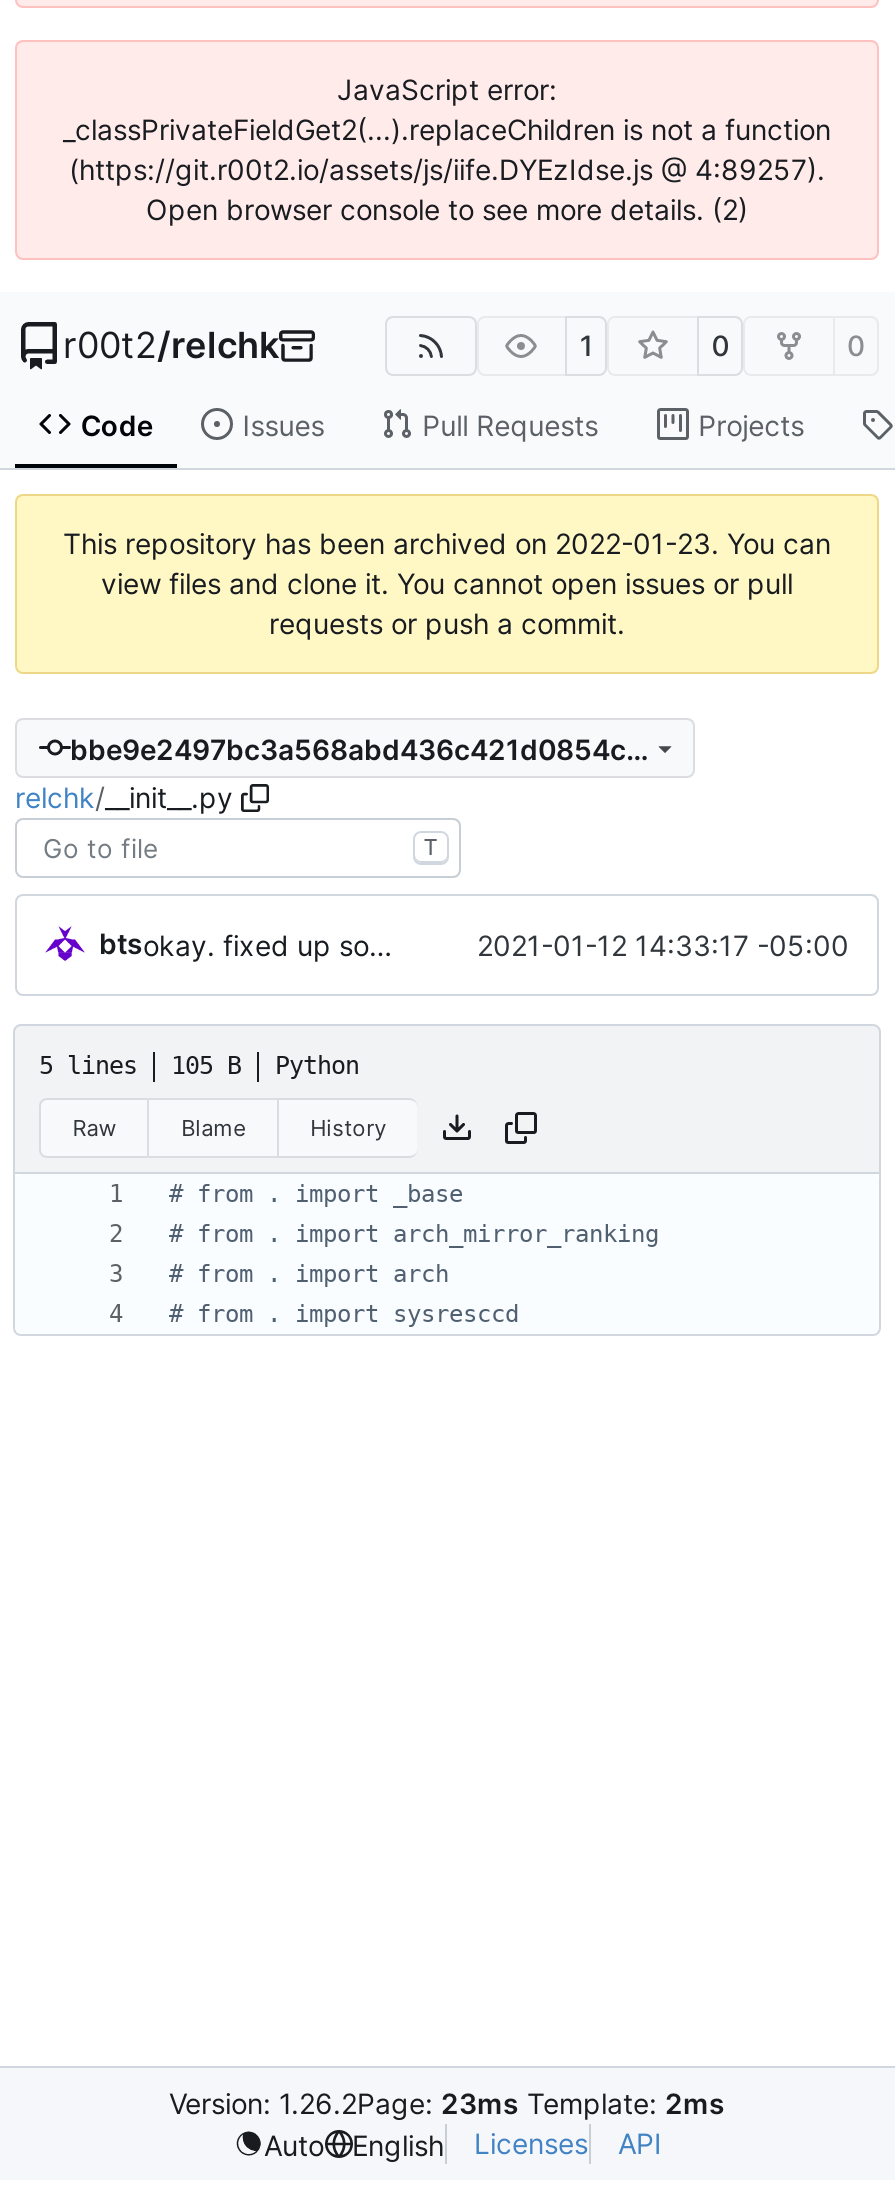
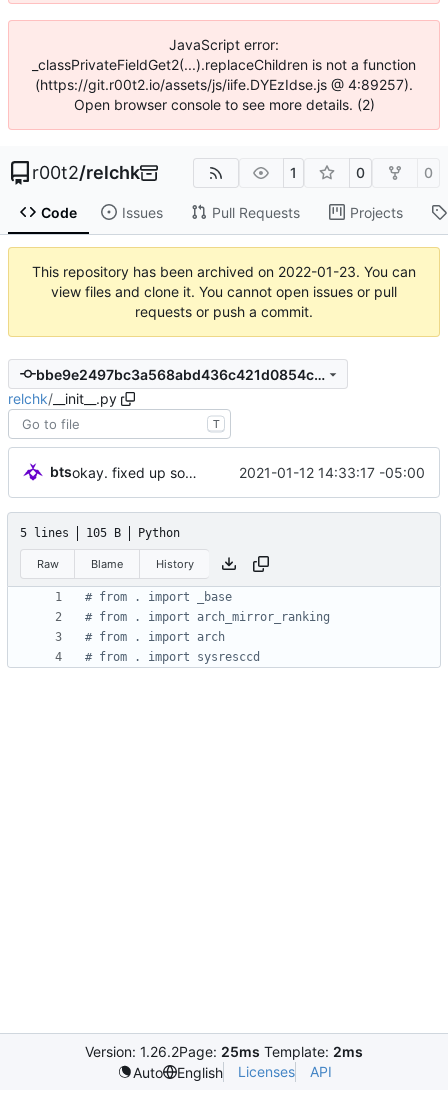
[169,2086,725,2120] Version: 1.26.2Page: 23ms Template: 2ms -> [85,1043,363,1060] Version: 1.26.2Page: 25ms Template: 2ms

